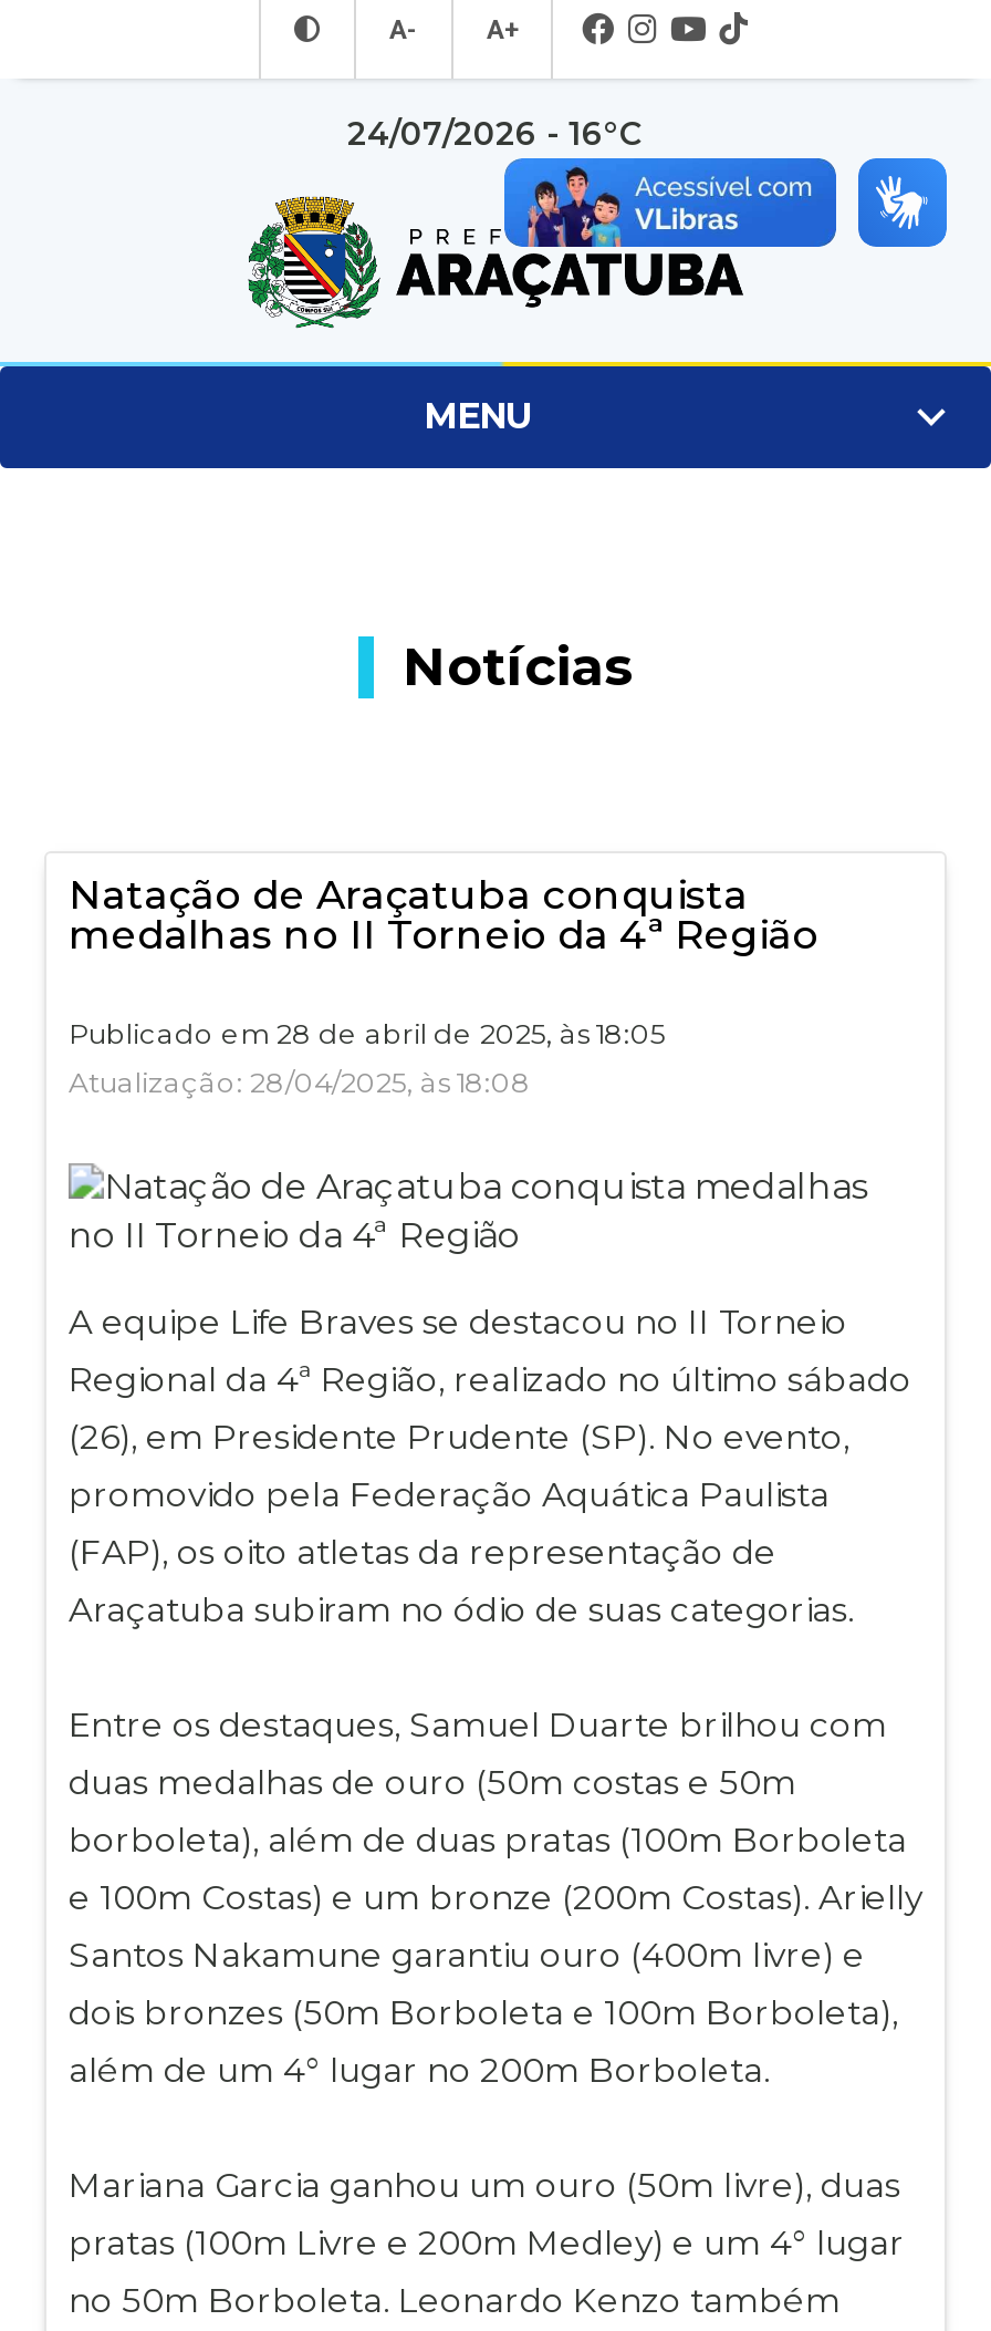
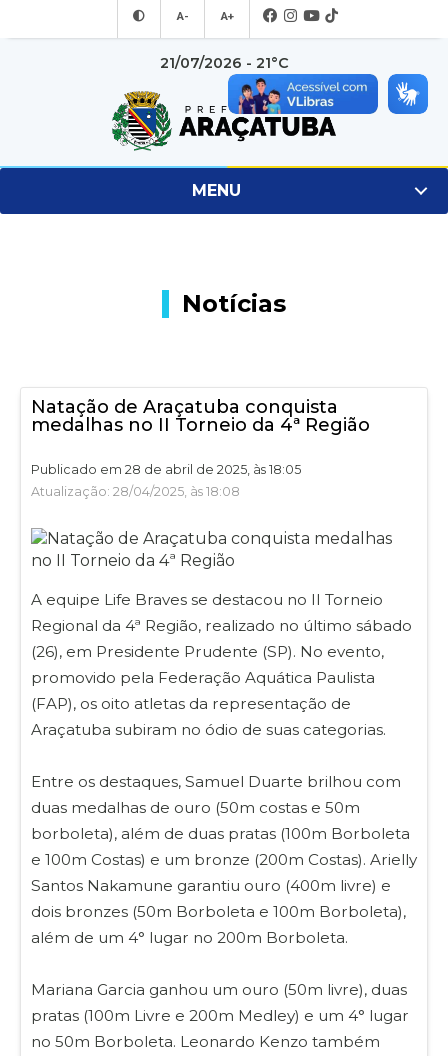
[347,114,644,154] 24/07/2026 - 16°C -> [159,54,288,72] 21/07/2026 - 21°C

